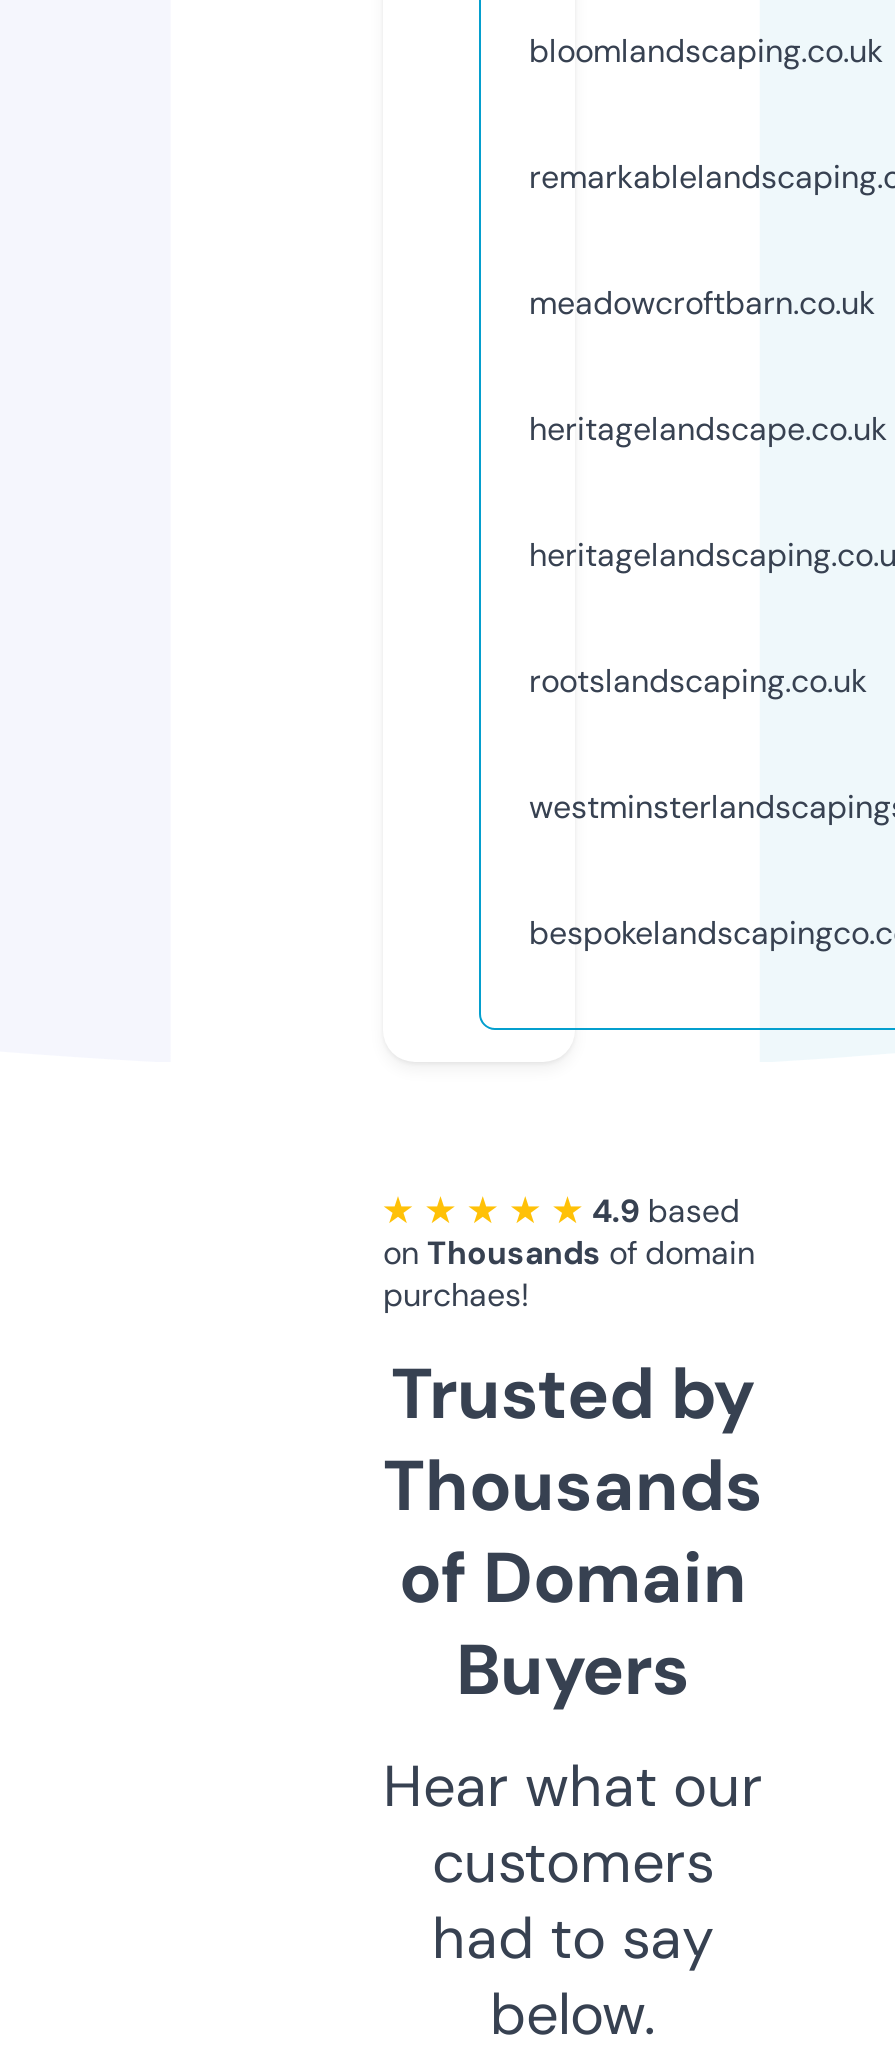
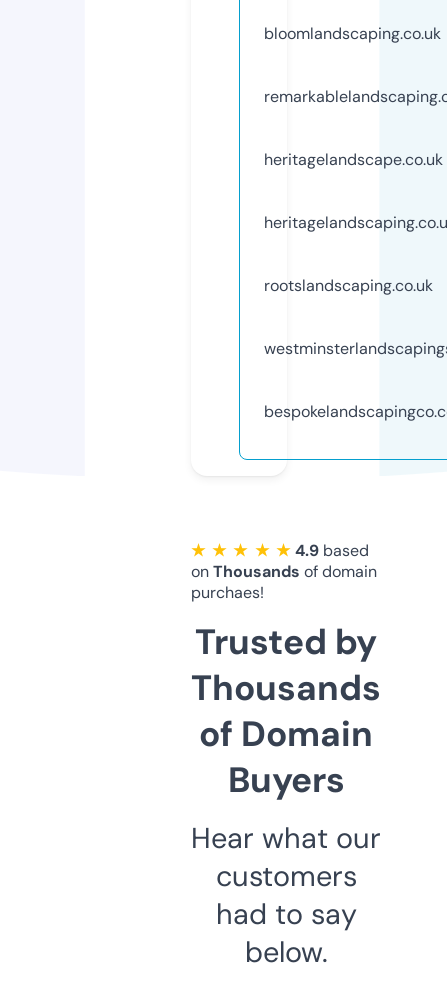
[529,282,875,324] meadowcroftbarn.co.uk -> none

